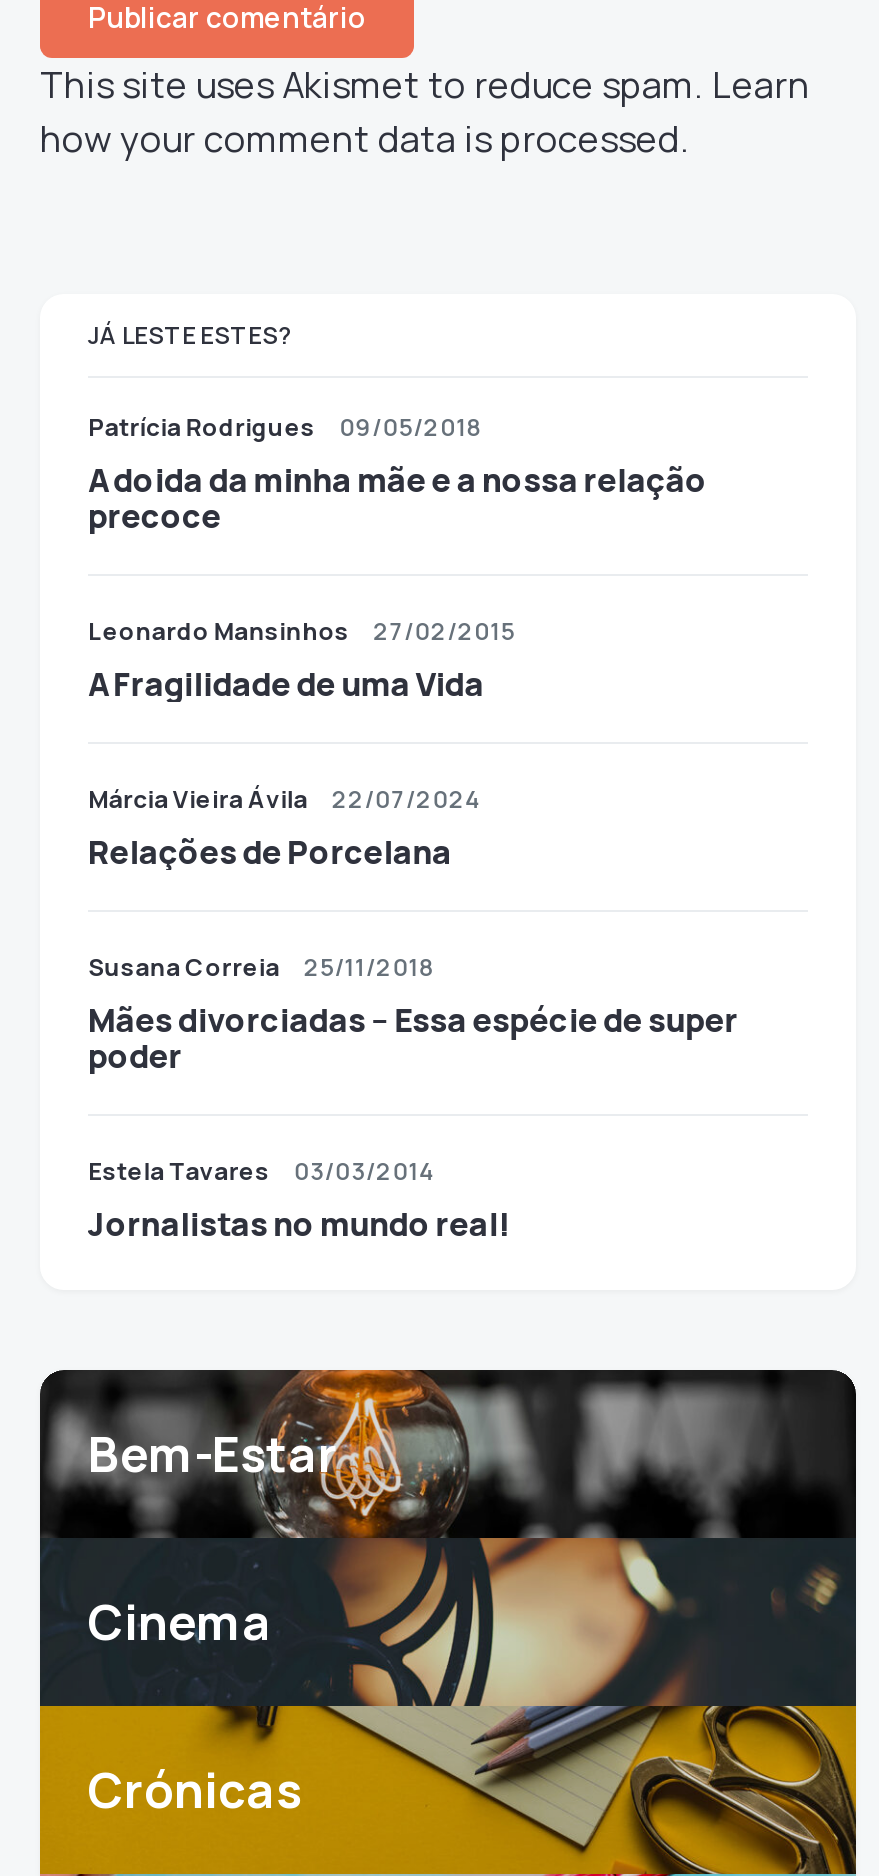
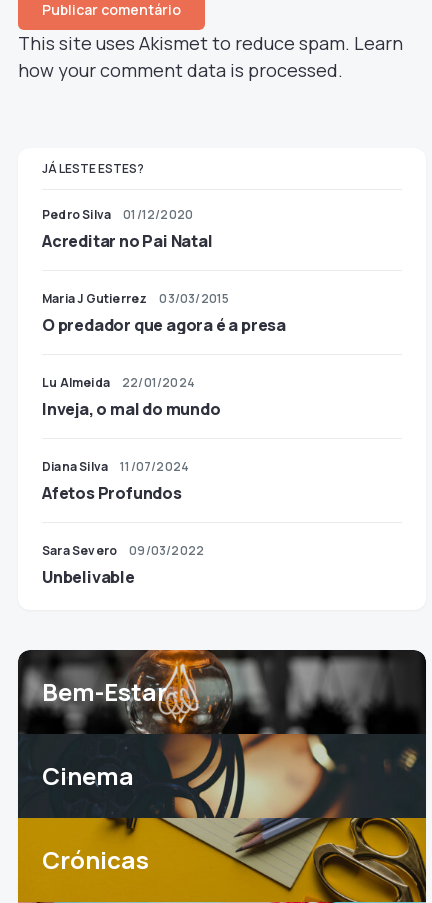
[88,410,707,538] Patrícia Rodrigues | 09/05/2018 | A doida da minha mãe e a nossa relação | precoce -> [42,206,213,252] Pedro Silva | 01/12/2020 | Acreditar no Pai Natal
[88,614,515,706] Leonardo Mansinhos | 27/02/2015 | A Fragilidade de uma Vida -> [42,290,286,336] Maria J Gutierrez | 03/03/2015 | O predador que agora é a presa
[88,782,482,874] Márcia Vieira Ávila | 22/07/2024 | Relações de Porcelana -> [42,374,221,420] Lu Almeida | 22/01/2024 | Inveja, o mal do mundo
[88,950,738,1078] Susana Correia | 25/11/2018 | Mães divorciadas – Essa espécie de super | poder -> [42,458,189,504] Diana Silva | 11/07/2024 | Afetos Profundos
[88,1154,510,1246] Estela Tavares | 03/03/2014 | Jornalistas no mundo real! -> [42,542,204,588] Sara Severo | 09/03/2022 | Unbelivable

